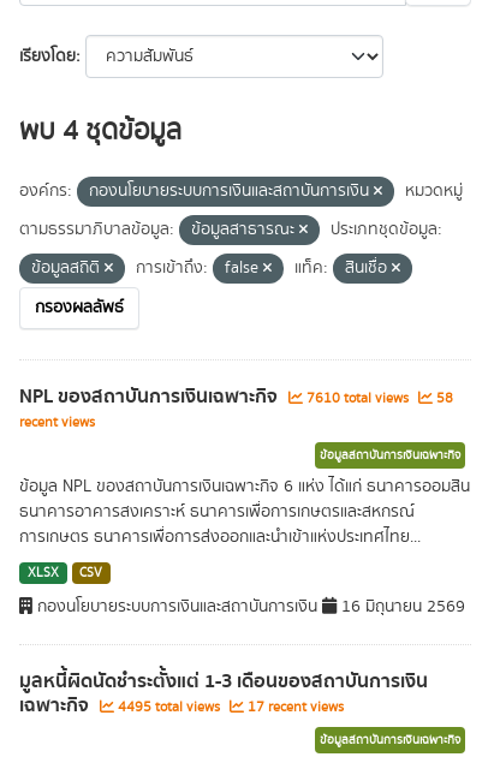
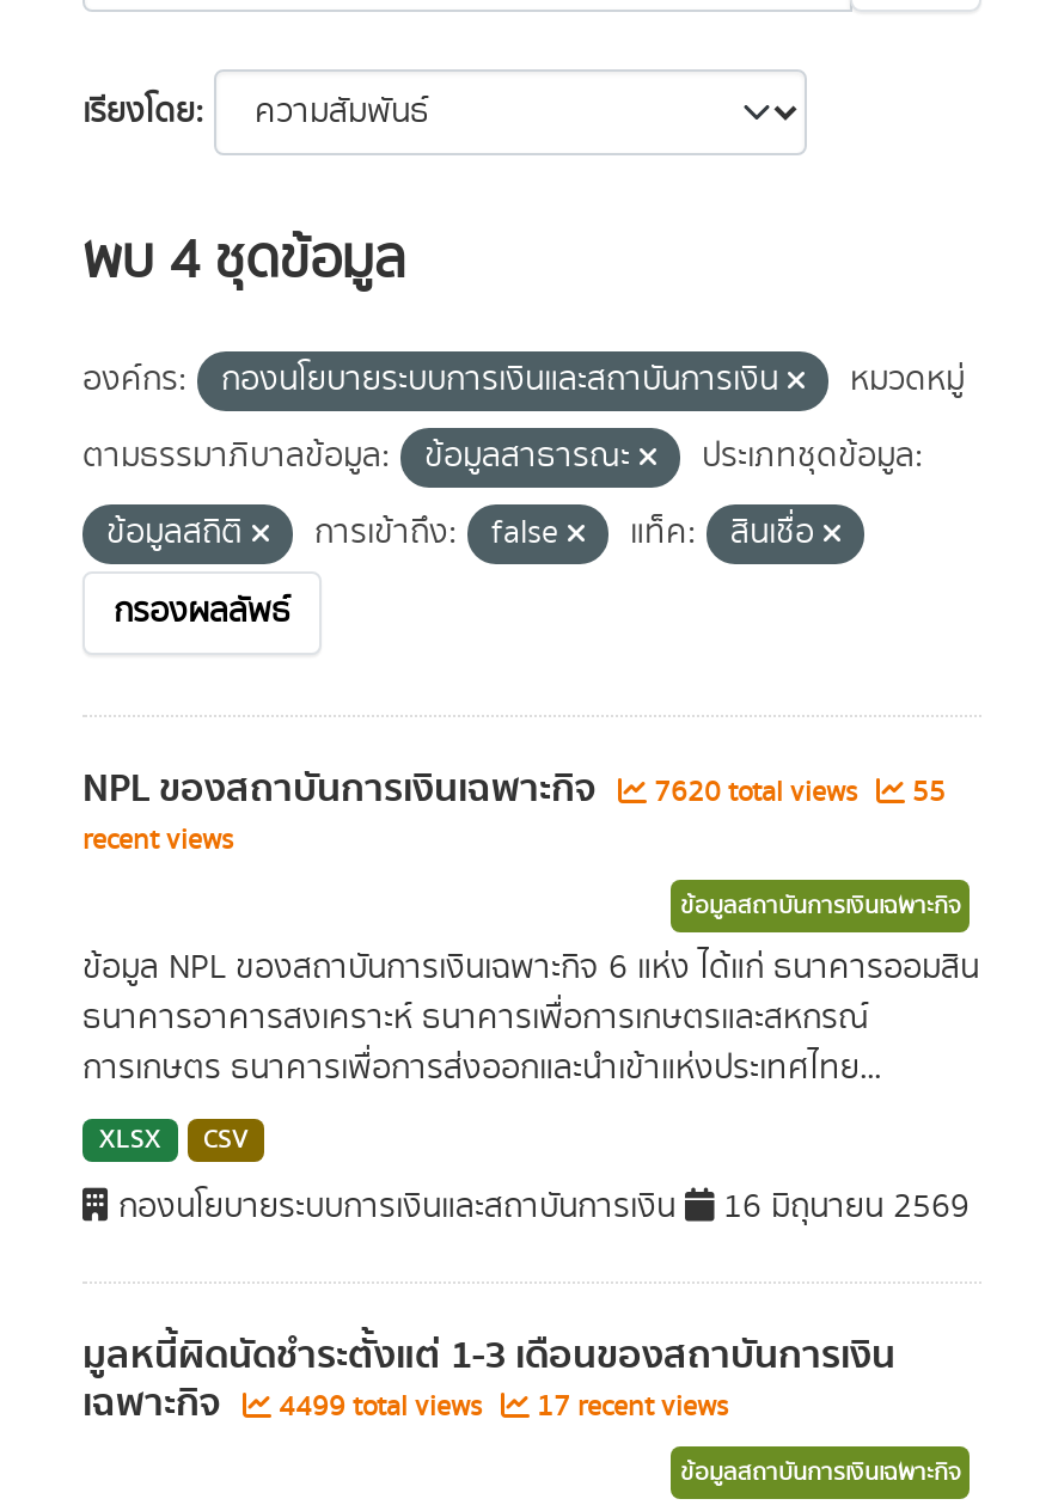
[303,388,412,409] 7610 total views -> [647,772,864,813] 7620 total views
[433,388,453,409] 58 -> [905,772,946,813] 55
[19,690,344,721] เฉพาะกิจ 4495 total views 17 recent views -> [82,1372,728,1434] เฉพาะกิจ 4499 total views 17 recent views

